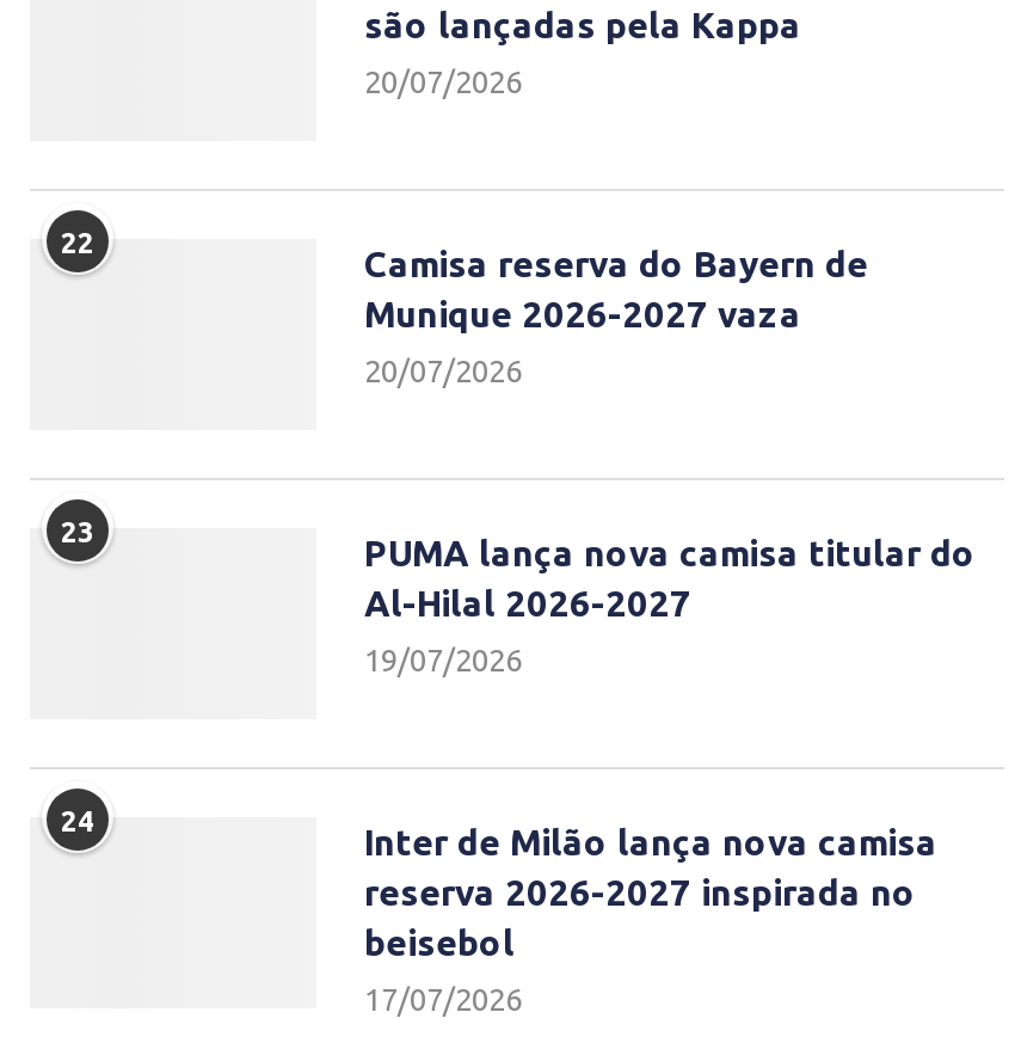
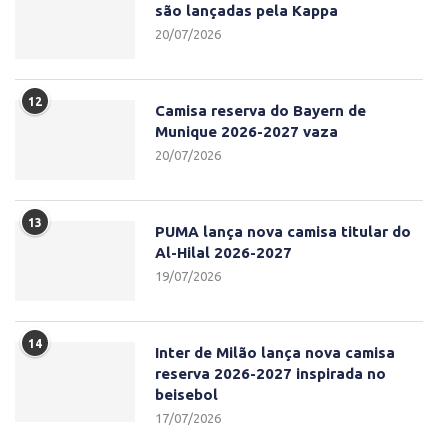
[61,227,94,258] 22 -> [28,95,42,108] 12
[61,516,94,547] 23 -> [28,216,42,229] 13
[61,805,94,837] 24 -> [28,337,42,350] 14

